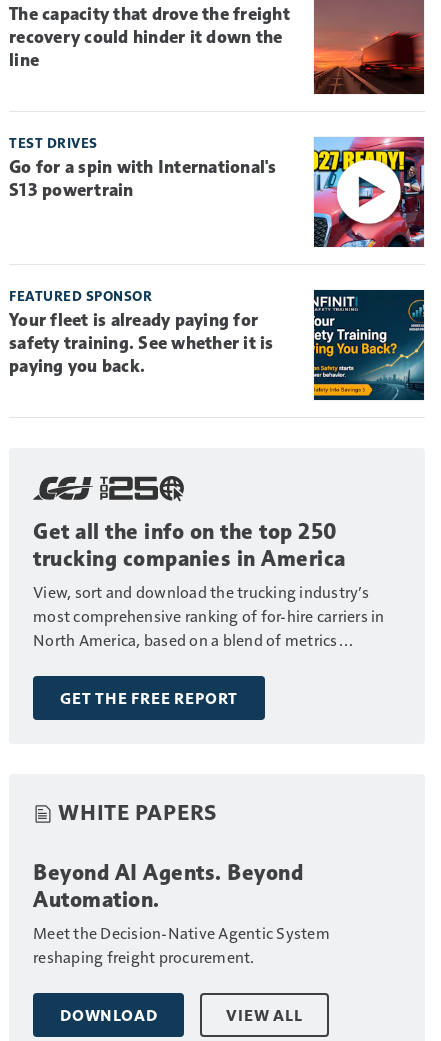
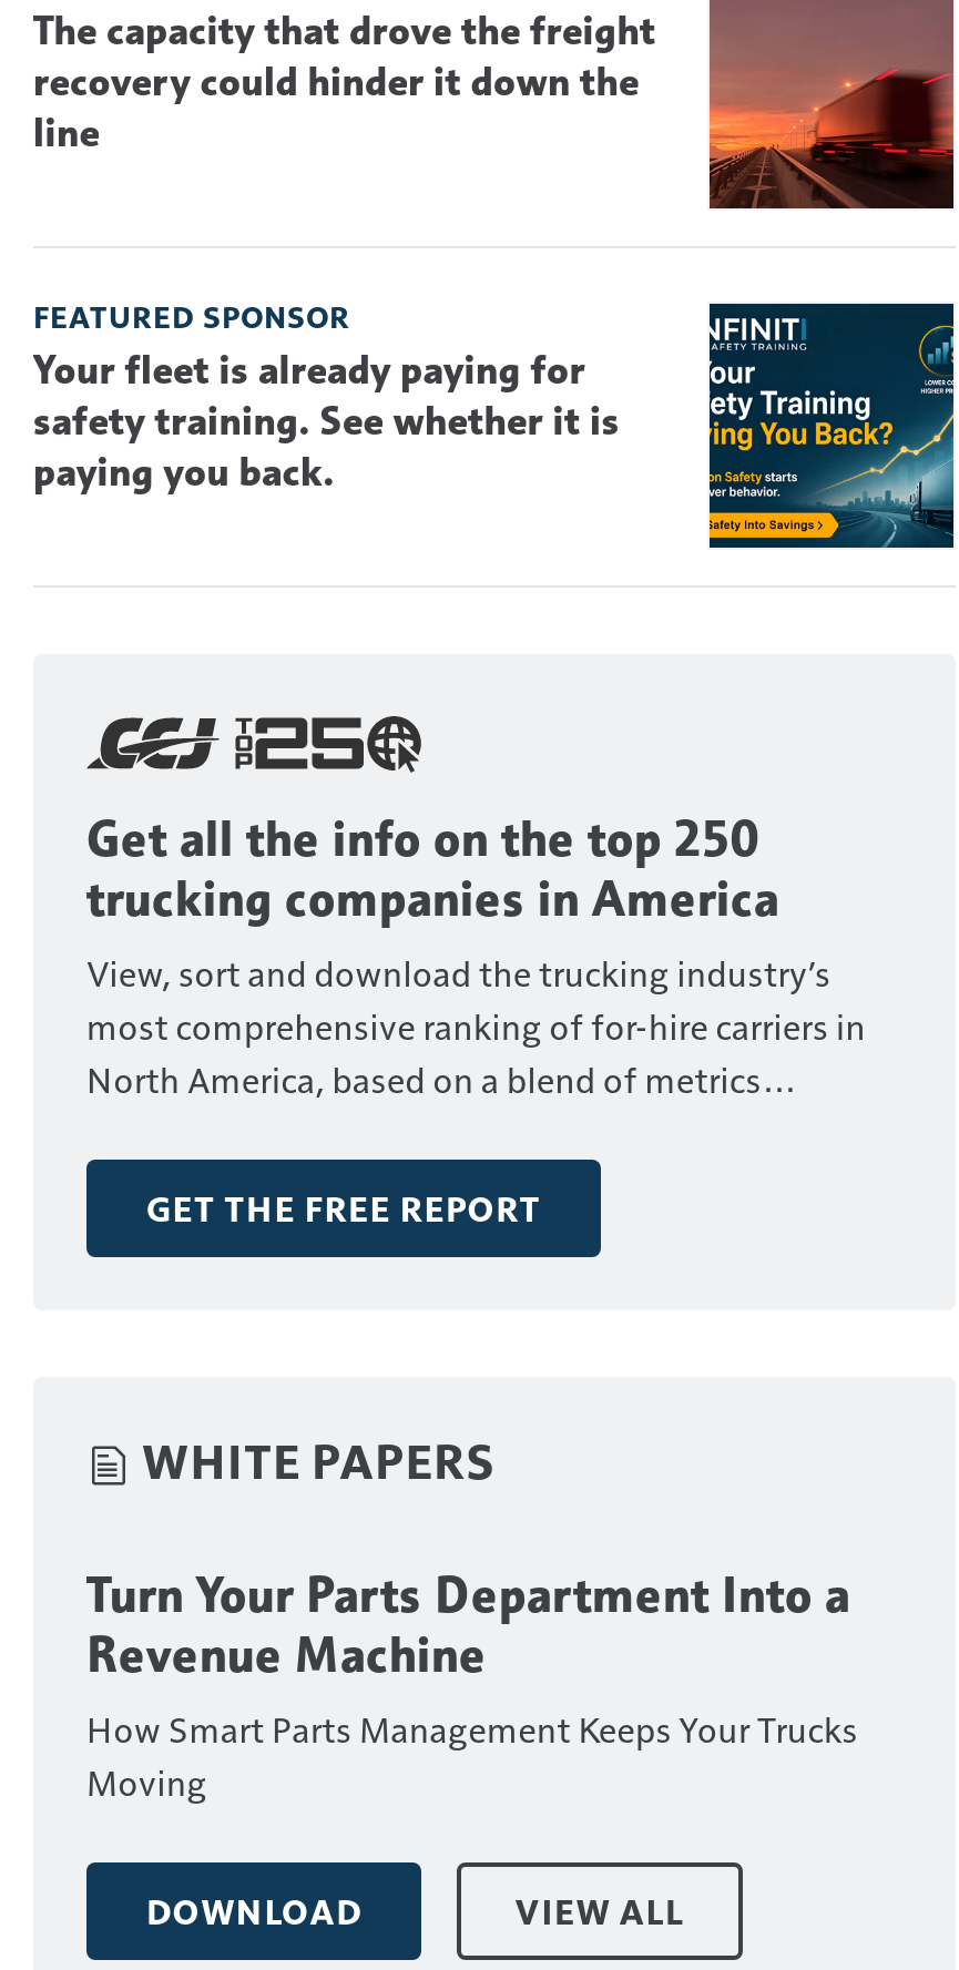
[9,134,425,248] [image] | TEST DRIVES | Go for a spin with International's | S13 powertrain -> none
[33,858,330,966] Beyond AI Agents. Beyond | Automation. | Meet the Decision-Native Agentic System | reshaping freight procurement. -> [86,1564,858,1804] Turn Your Parts Department Into a | Revenue Machine | How Smart Parts Management Keeps Your Trucks | Moving

